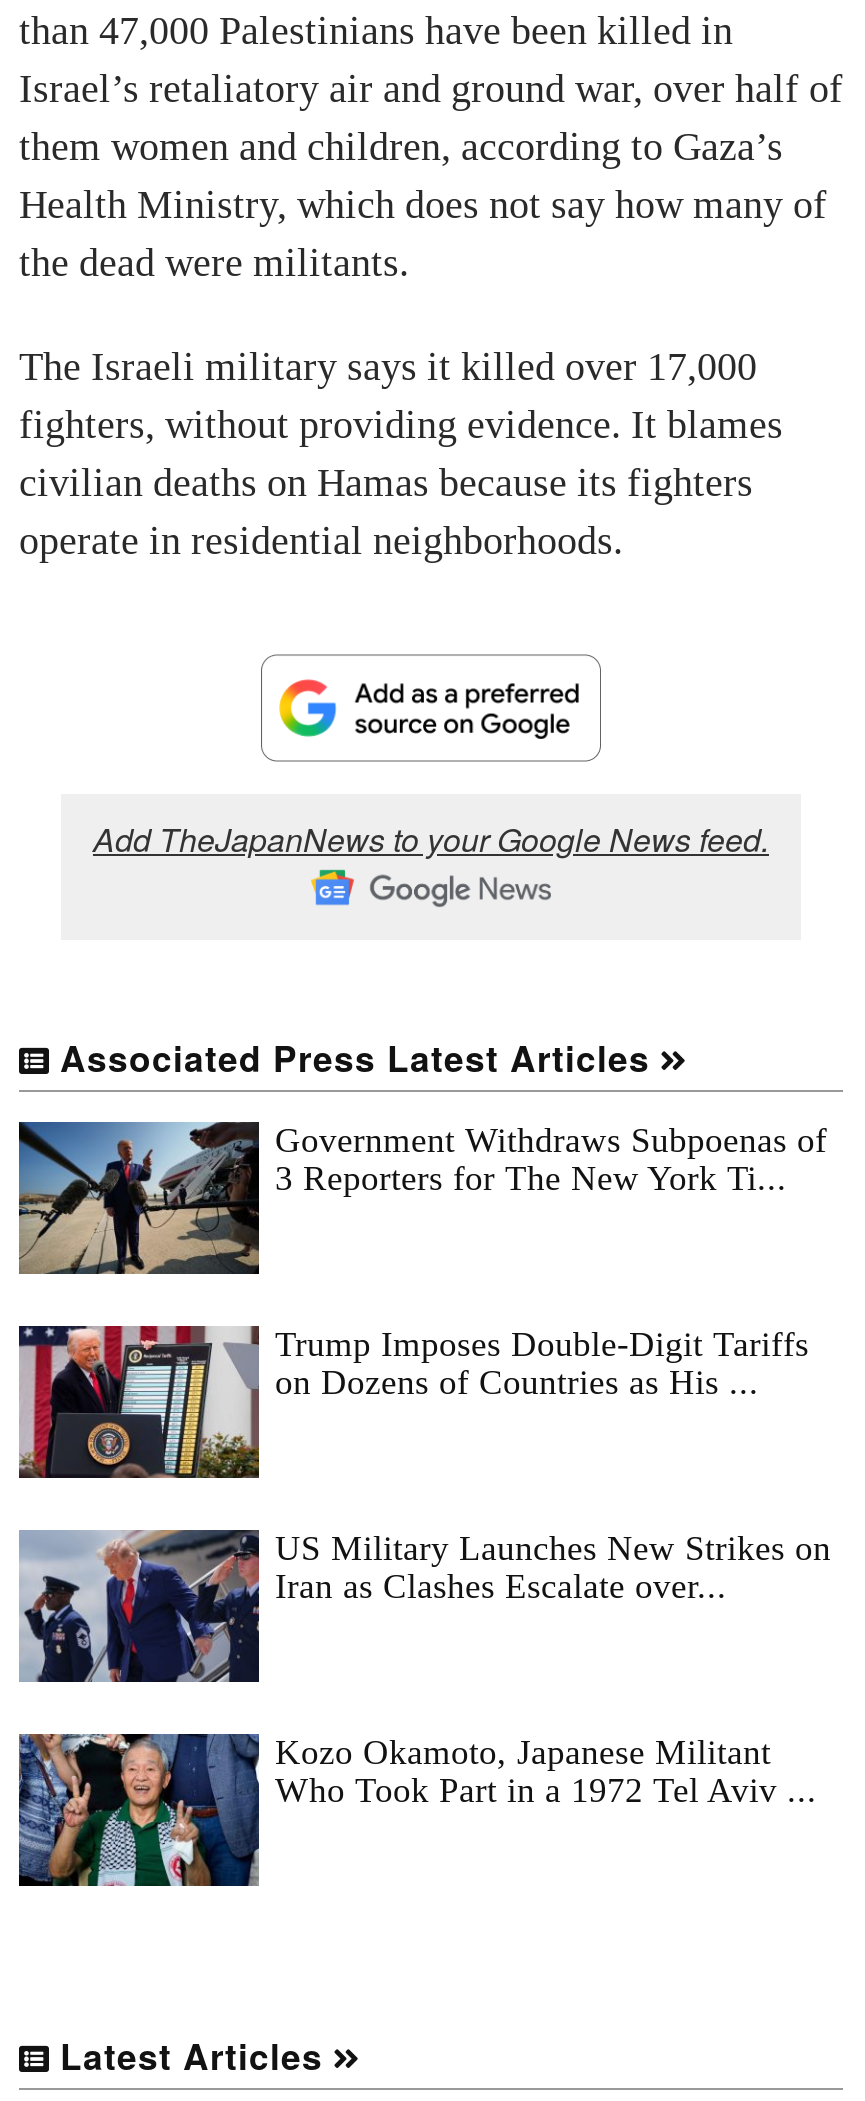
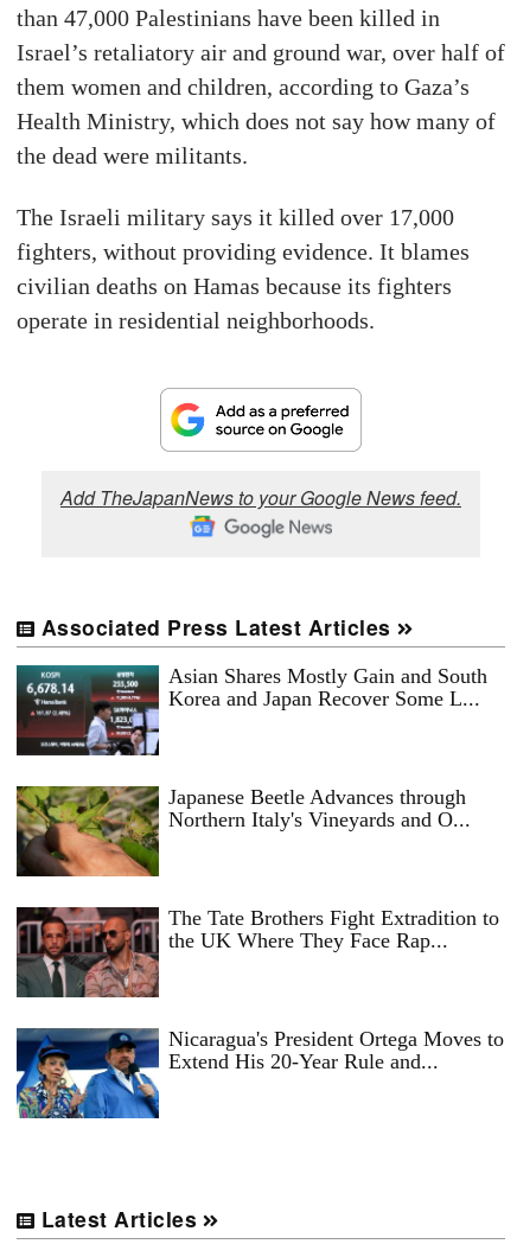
[17,1120,827,1276] [image] | Government Withdraws Subpoenas of | 3 Reporters for The New York Ti... -> [15,664,487,757] [image] | Asian Shares Mostly Gain and South | Korea and Japan Recover Some L...
[17,1324,809,1480] [image] | Trump Imposes Double-Digit Tariffs | on Dozens of Countries as His ... -> [15,785,471,878] [image] | Japanese Beetle Advances through | Northern Italy's Vineyards and O...
[19,1528,831,1684] [image] | US Military Launches New Strikes on | Iran as Clashes Escalate over... -> [15,906,499,999] [image] | The Tate Brothers Fight Extradition to | the UK Where They Face Rap...
[17,1732,817,1888] [image] | Kozo Okamoto, Japanese Militant | Who Took Part in a 1972 Tel Aviv ... -> [15,1027,504,1119] [image] | Nicaragua's President Ortega Moves to | Extend His 20-Year Rule and...

